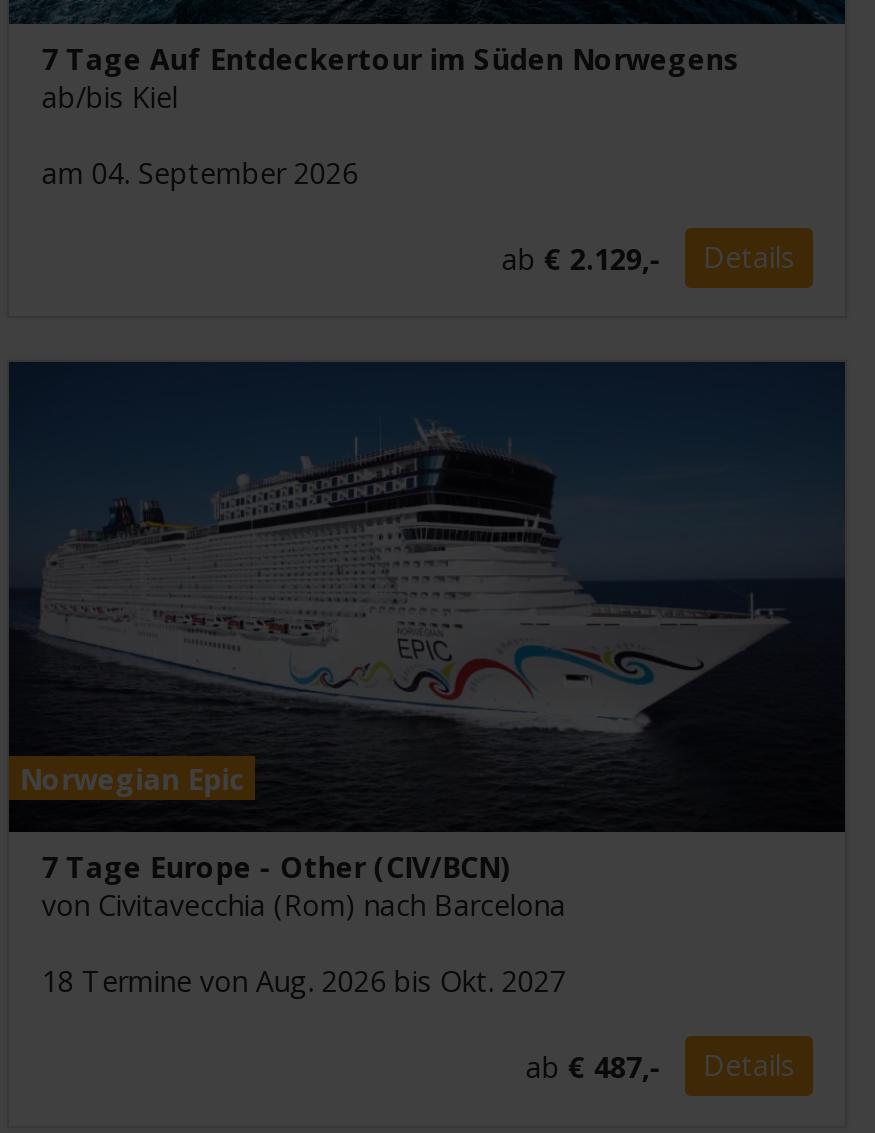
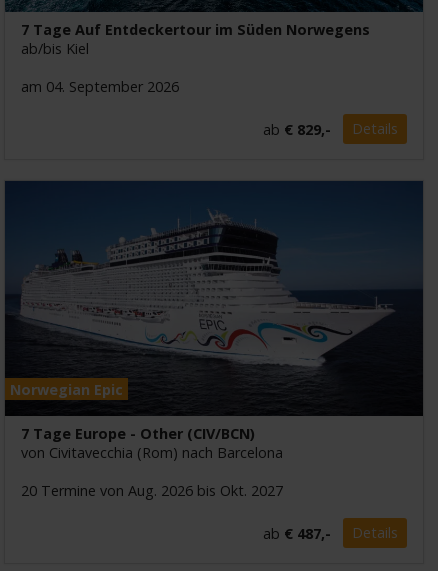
[502,239,662,277] ab € 2.129,- -> [263,119,331,138] ab € 829,-
[42,962,566,1000] 18 Termine von Aug. 2026 bis Okt. 2027 -> [21,481,283,500] 20 Termine von Aug. 2026 bis Okt. 2027

